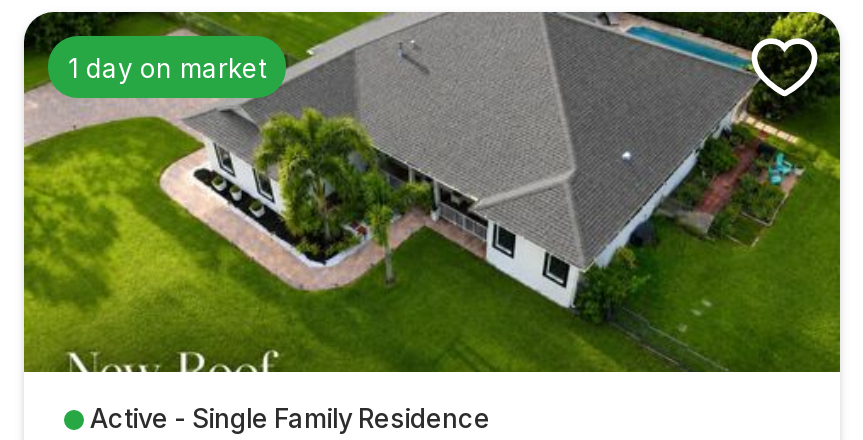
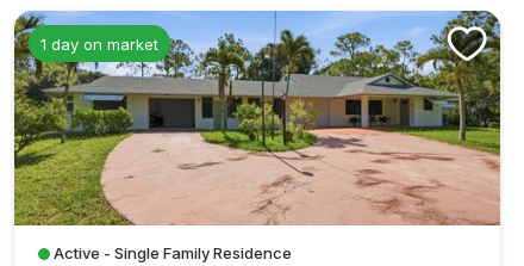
[24,10,842,374] [image] -> [13,10,501,227] [image]

